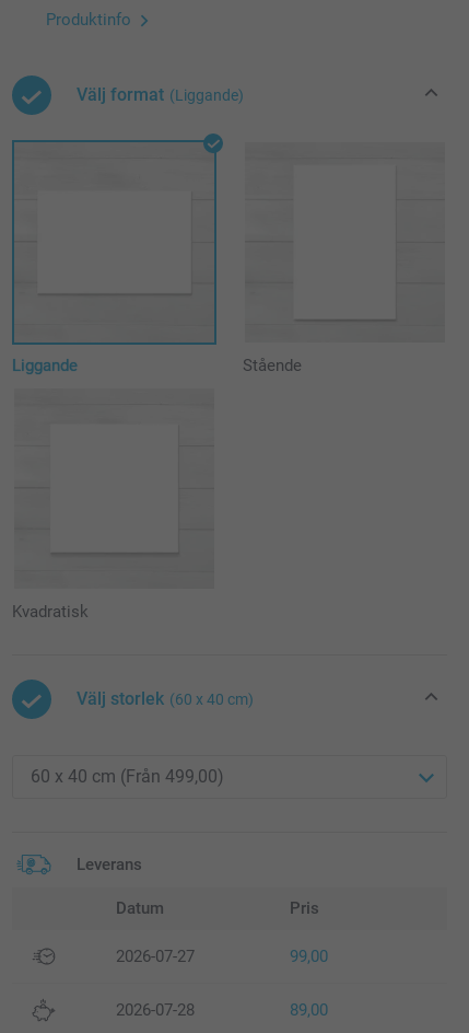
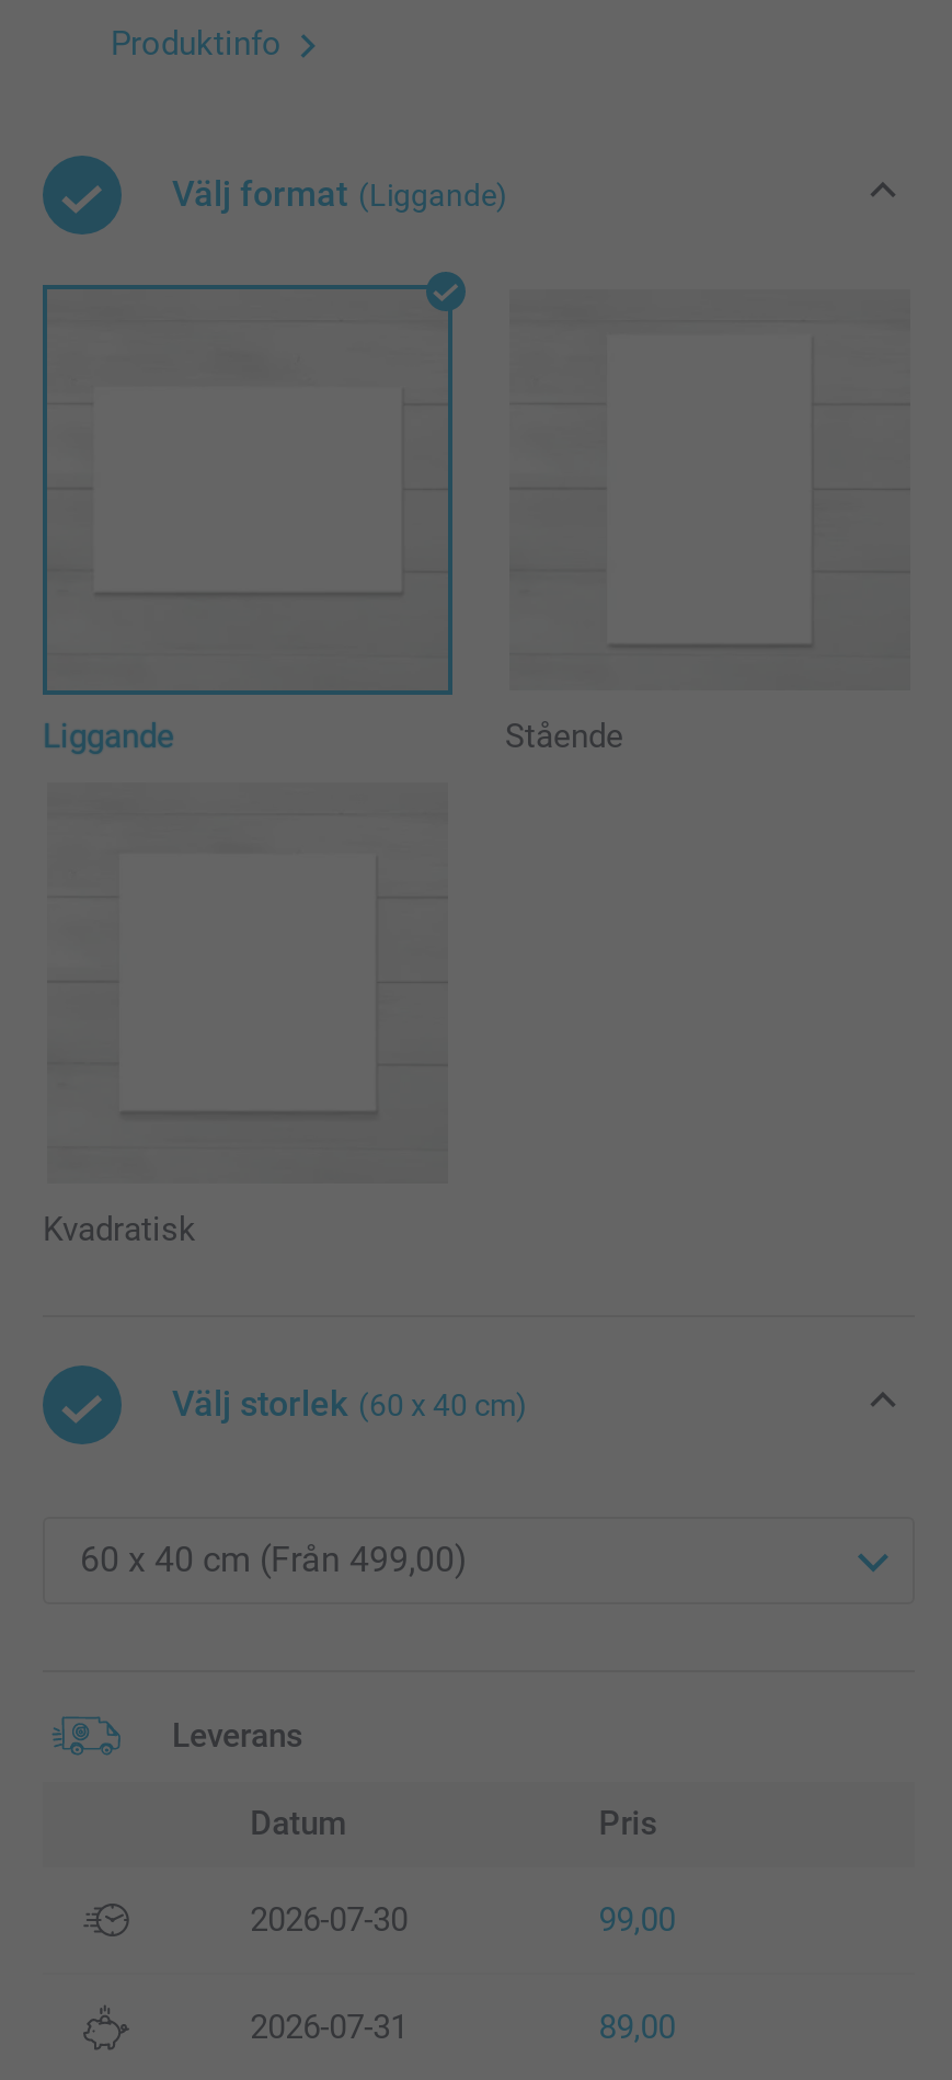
[115,947,194,967] 2026-07-27 -> [250,1901,408,1941] 2026-07-30
[115,1001,194,1020] 2026-07-28 -> [250,2009,408,2048] 2026-07-31

